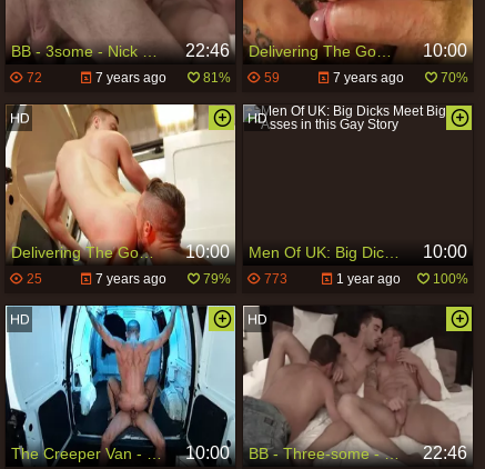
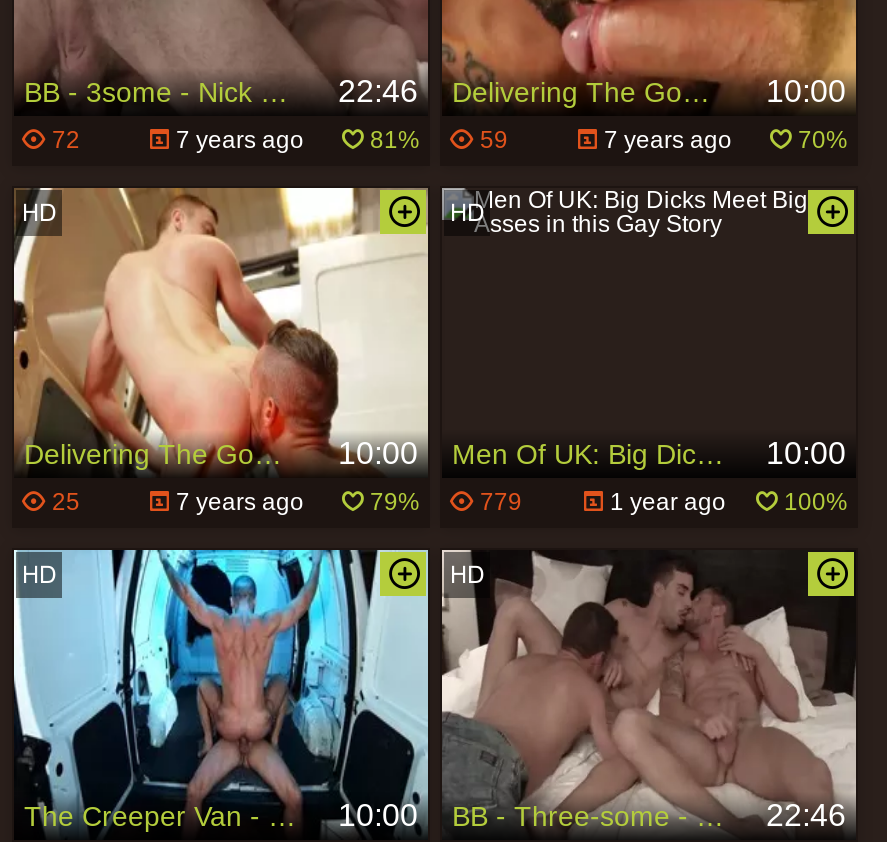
[203,271,287,287] 79% 773 -> [370,488,522,516] 79% 779

